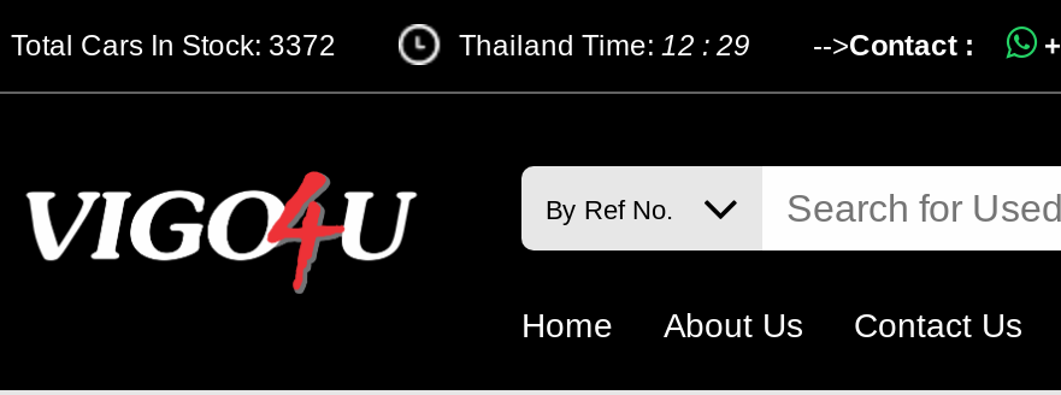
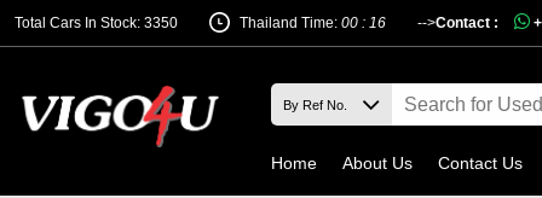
[11,29,336,63] Total Cars In Stock: 3372 -> [15,14,178,31] Total Cars In Stock: 3350
[459,29,750,63] Thailand Time: 12 : 29 -> [240,14,386,31] Thailand Time: 00 : 16

